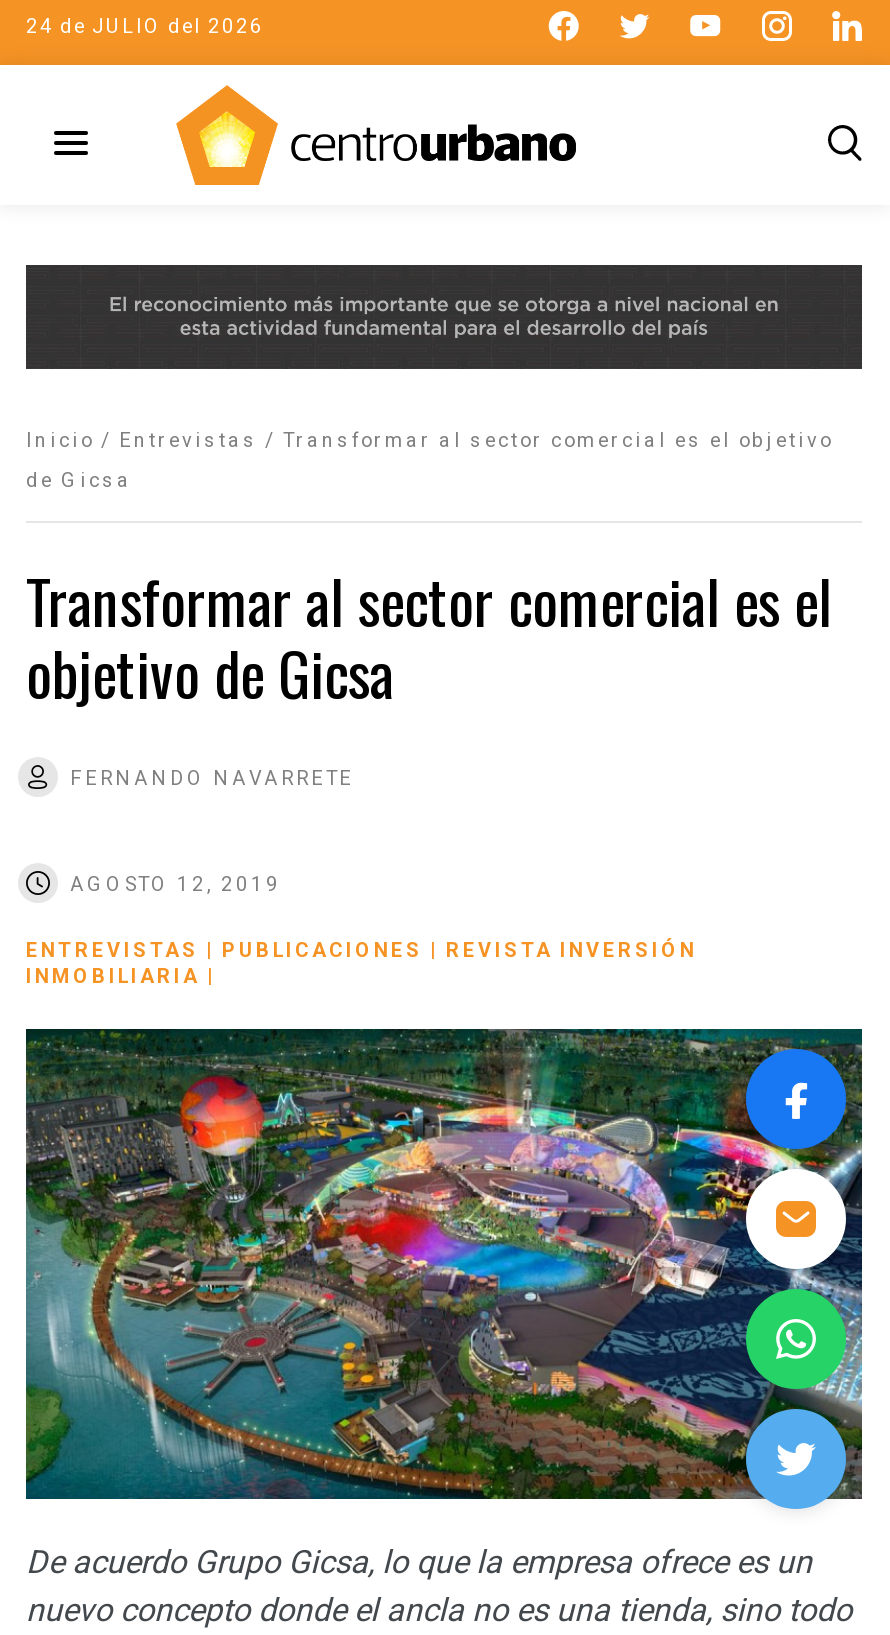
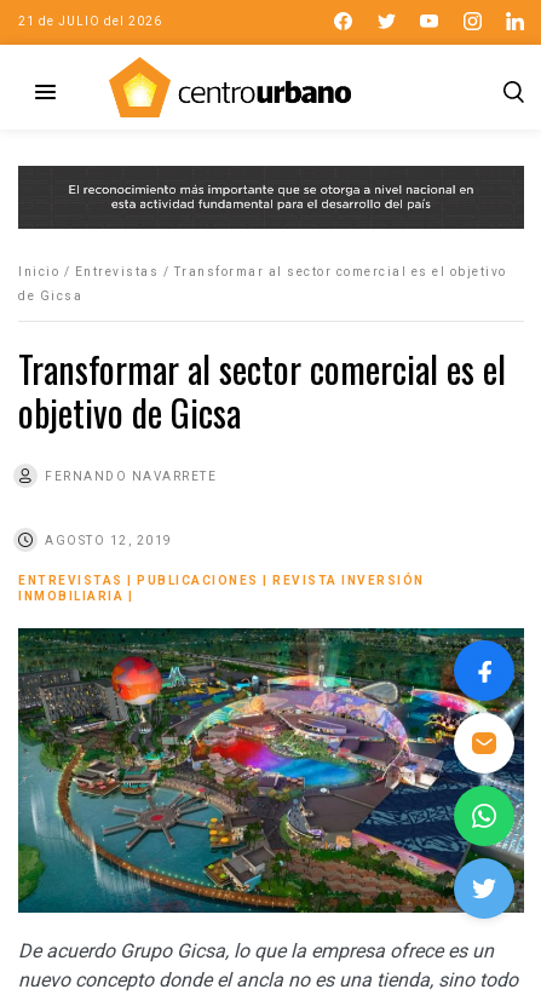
[26,14,264,36] 24 de JULIO del 2026 -> [18,14,162,27] 21 de JULIO del 2026

